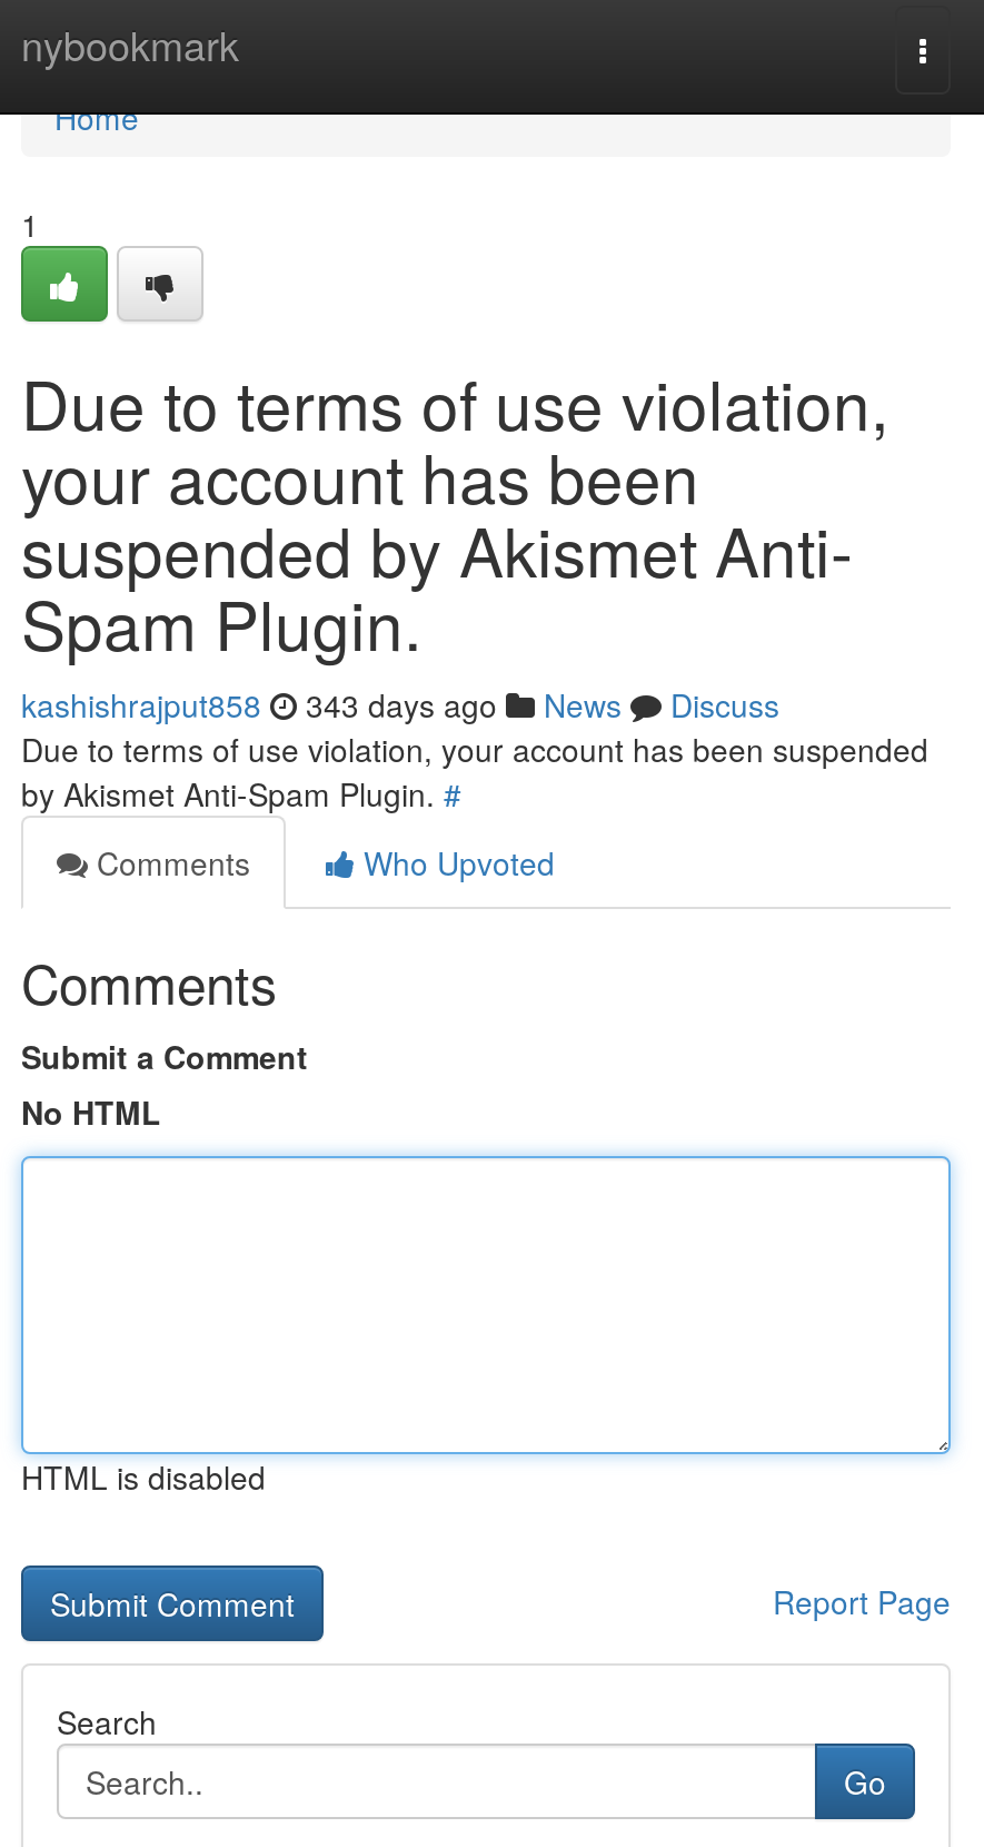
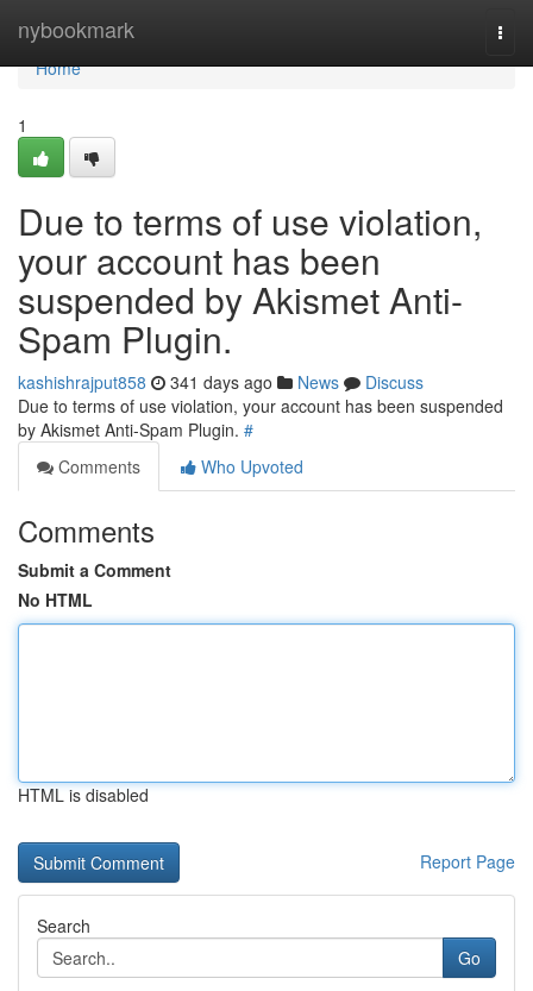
[21,682,779,727] kashishrajput858 343 days ago News Discuss -> [18,370,424,394] kashishrajput858 341 days ago News Discuss

